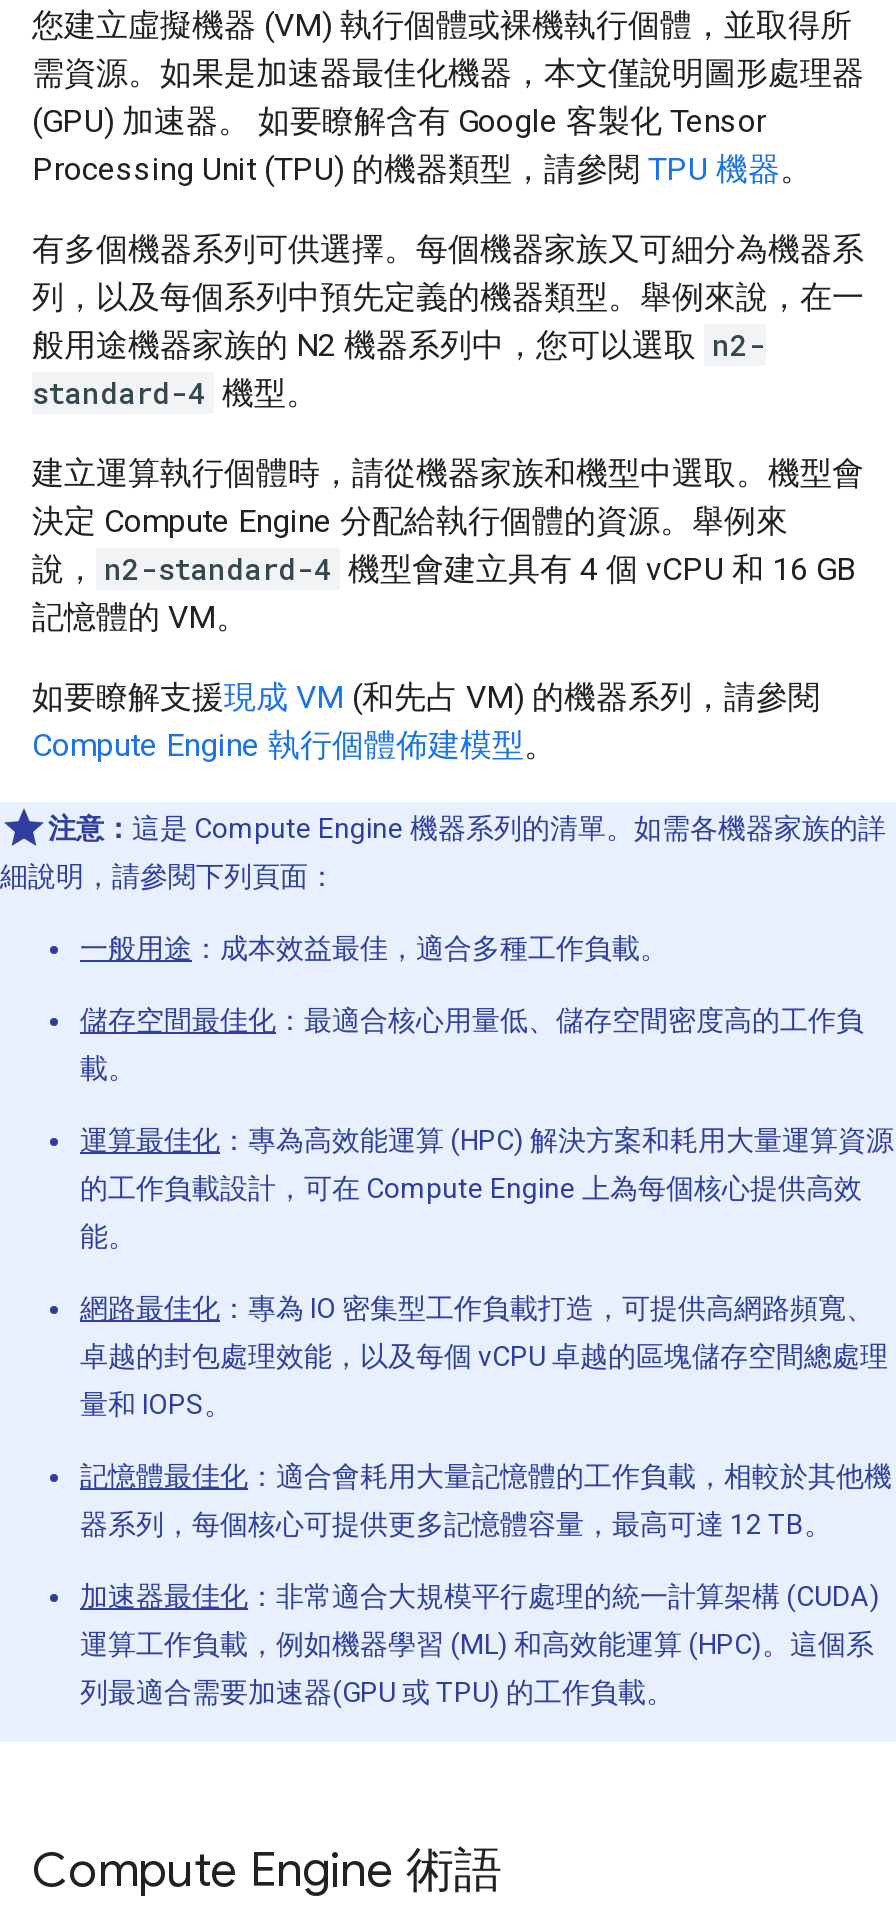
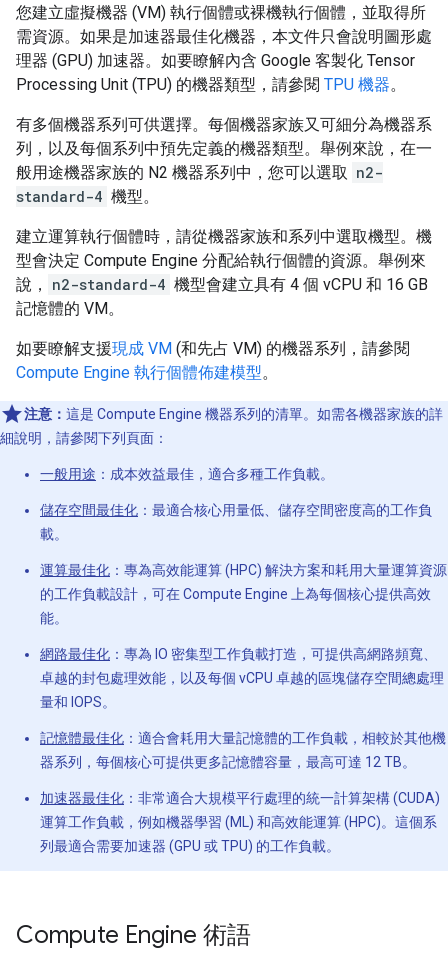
[32,54,864,140] 需資源。如果是加速器最佳化機器，本文僅說明圖形處理器 | (GPU) 加速器。 如要瞭解含有 Google 客製化 Tensor -> [16,27,432,70] 需資源。如果是加速器最佳化機器，本文件只會說明圖形處 | 理器 (GPU) 加速器。如要瞭解內含 Google 客製化 Tensor
[32,454,864,540] 建立運算執行個體時，請從機器家族和機型中選取。機型會 | 決定 Compute Engine 分配給執行個體的資源。舉例來 -> [16,227,432,270] 建立運算執行個體時，請從機器家族和系列中選取機型。機 | 型會決定 Compute Engine 分配給執行個體的資源。舉例來
[80,1676,674,1708] 列最適合需要加速器(GPU 或 TPU) 的工作負載。 -> [40,838,340,854] 列最適合需要加速器 (GPU 或 TPU) 的工作負載。

